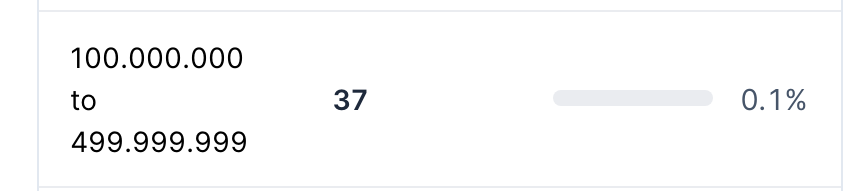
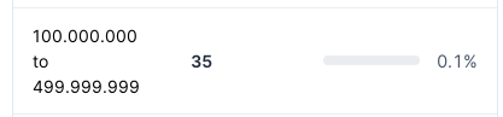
[332,81,368,115] 37 -> [190,50,212,71] 35

